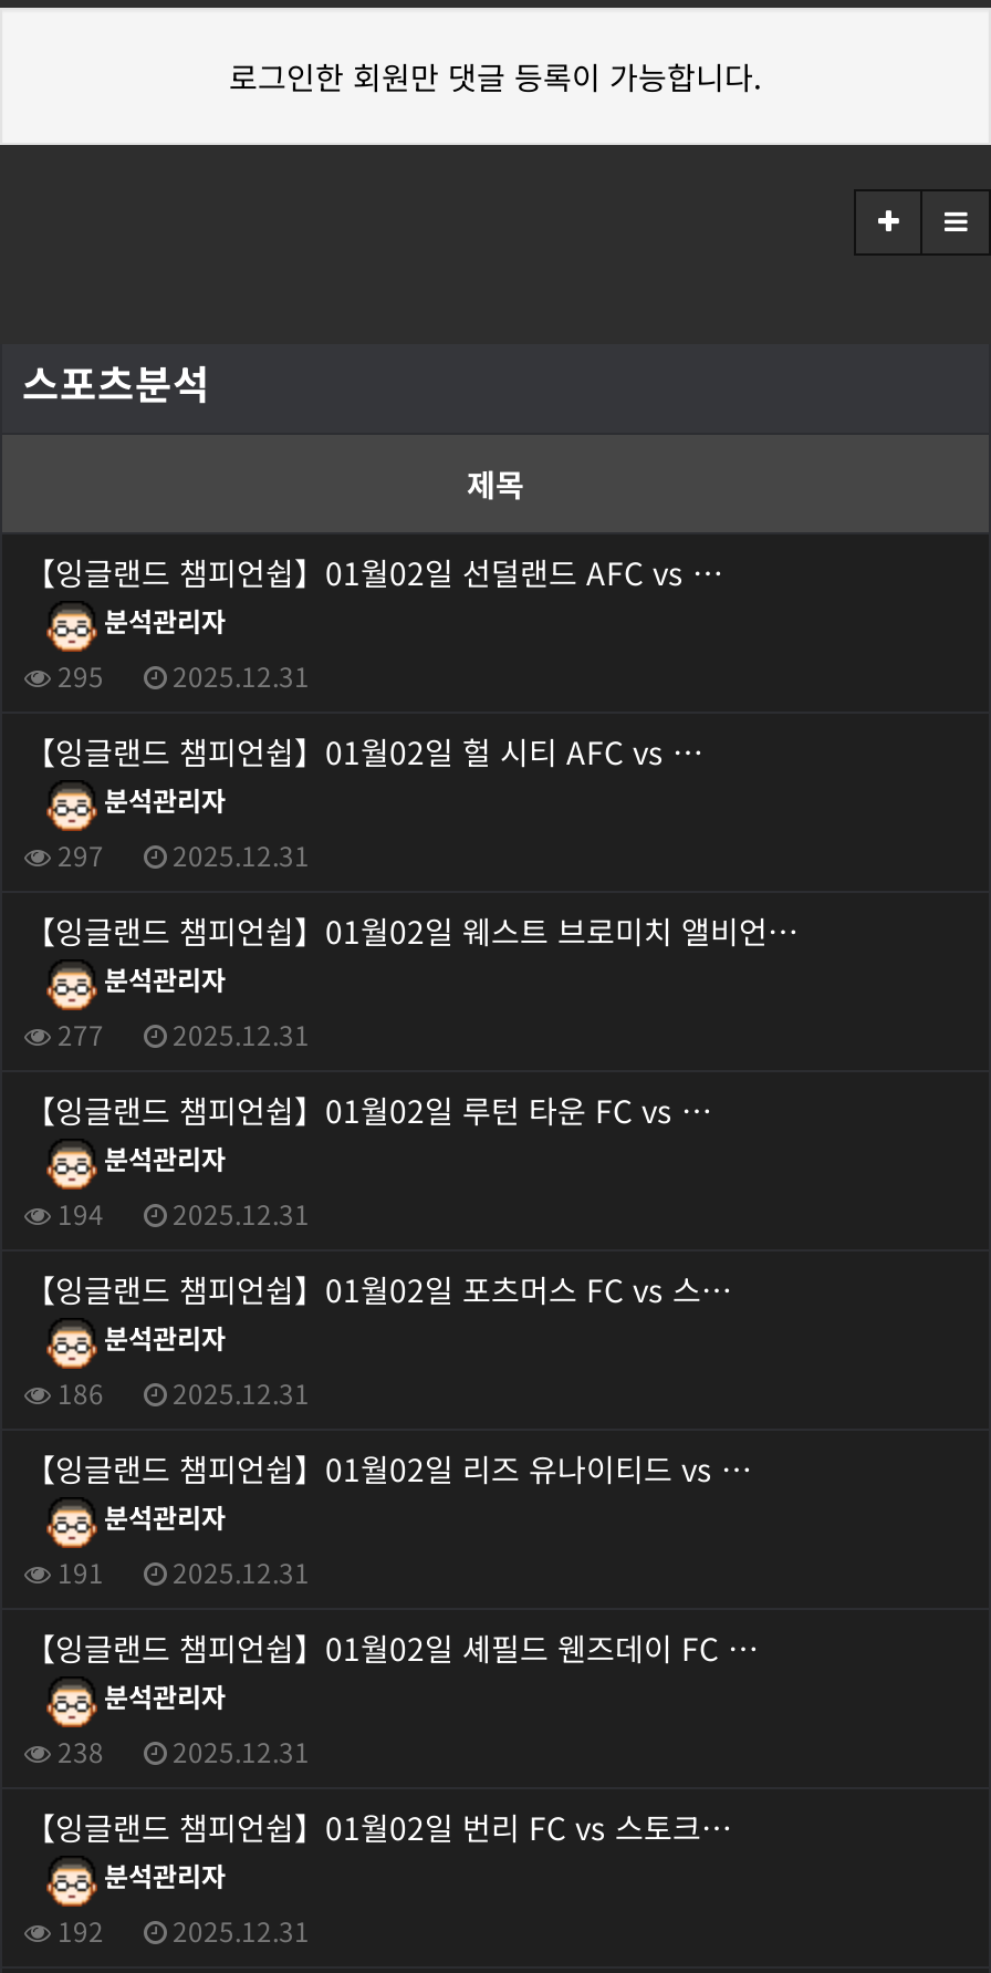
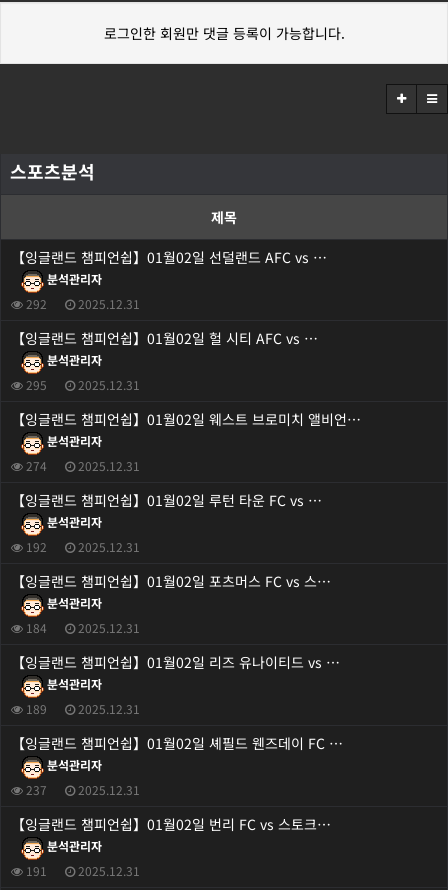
[51,655,310,693] 295 2025.12.31 -> [23,295,140,312] 292 2025.12.31
[51,835,310,872] 297 2025.12.31 -> [23,376,140,393] 295 2025.12.31
[51,1014,310,1051] 277 2025.12.31 -> [23,457,140,474] 274 2025.12.31
[51,1193,310,1231] 194 2025.12.31 -> [23,538,140,555] 192 2025.12.31
[51,1372,310,1410] 186 2025.12.31 -> [23,619,140,636] 184 2025.12.31
[51,1552,310,1589] 191 2025.12.31 -> [23,700,140,717] 189 2025.12.31
[51,1731,310,1769] 238 2025.12.31 -> [23,781,140,798] 237 2025.12.31
[51,1910,310,1948] 192 2025.12.31 -> [23,862,140,879] 191 2025.12.31

